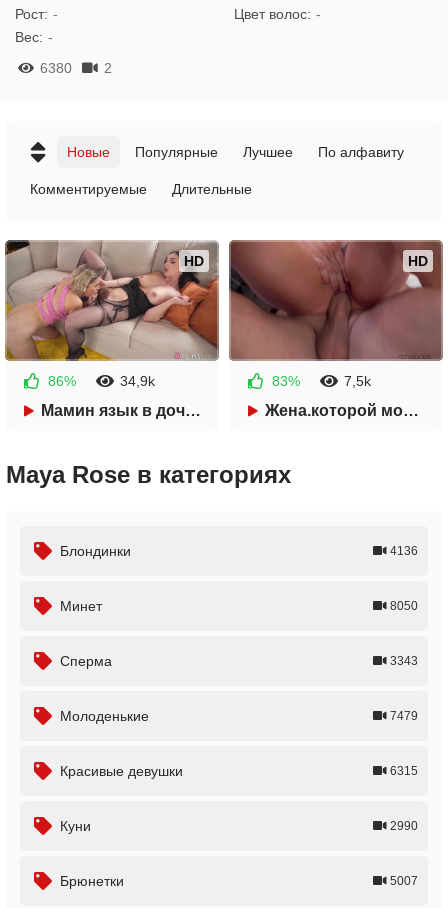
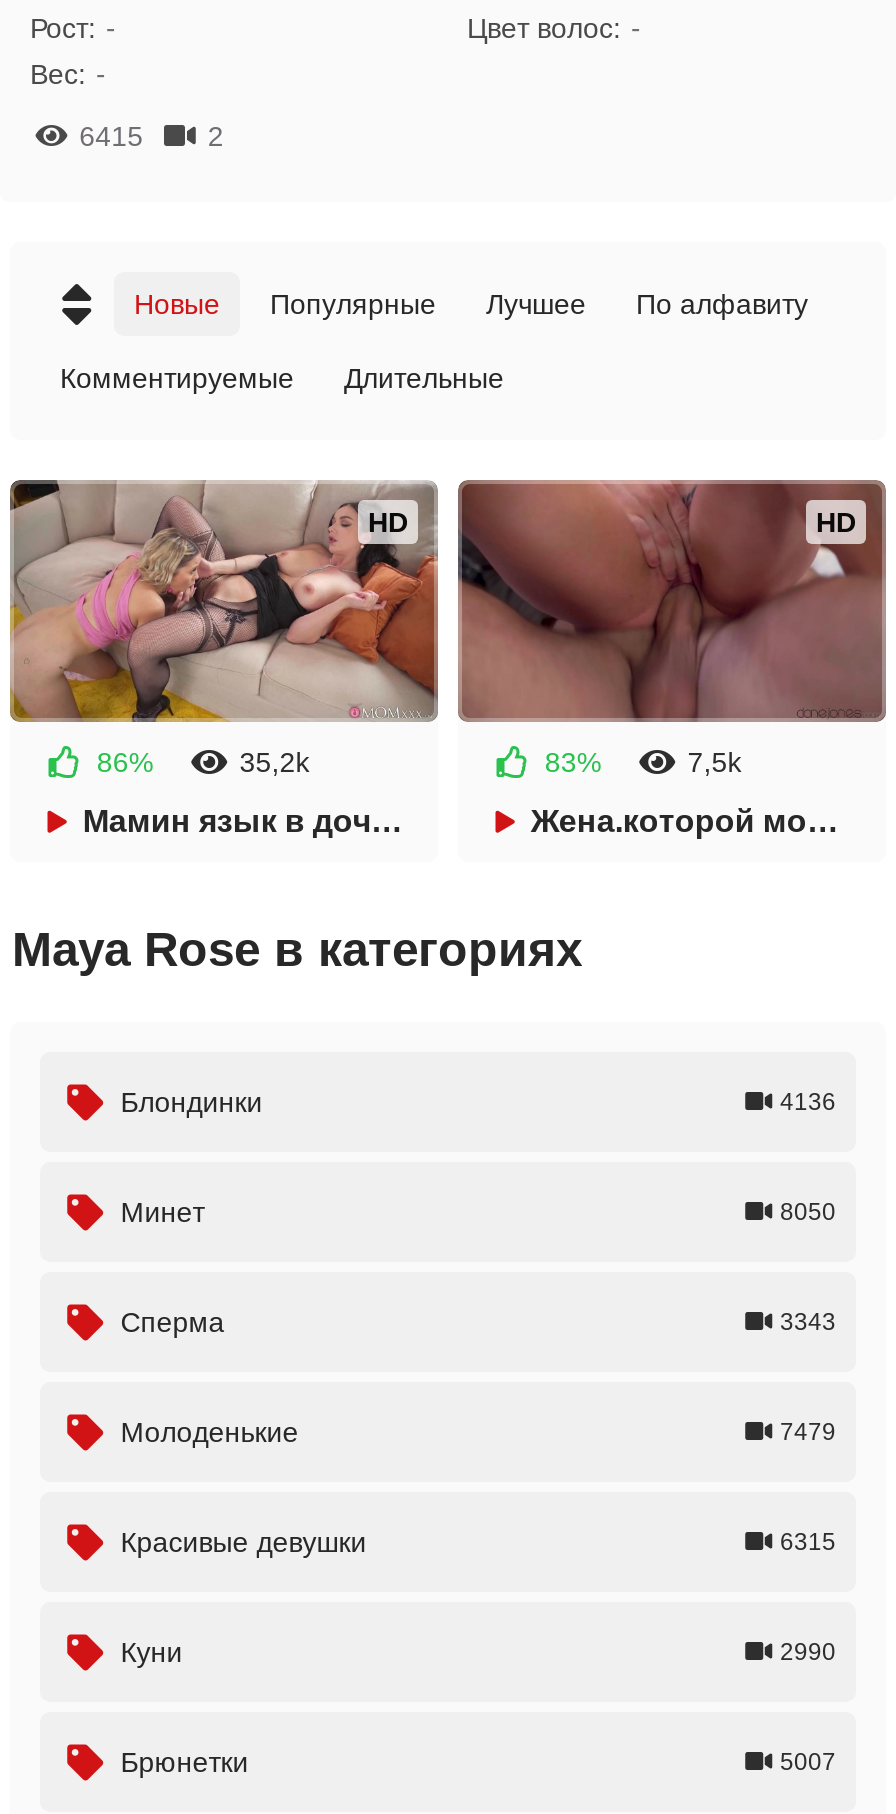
[40,60,72,76] 6380 -> [79,121,143,153] 6415
[120,373,155,389] 34,9k -> [240,746,310,778] 35,2k

